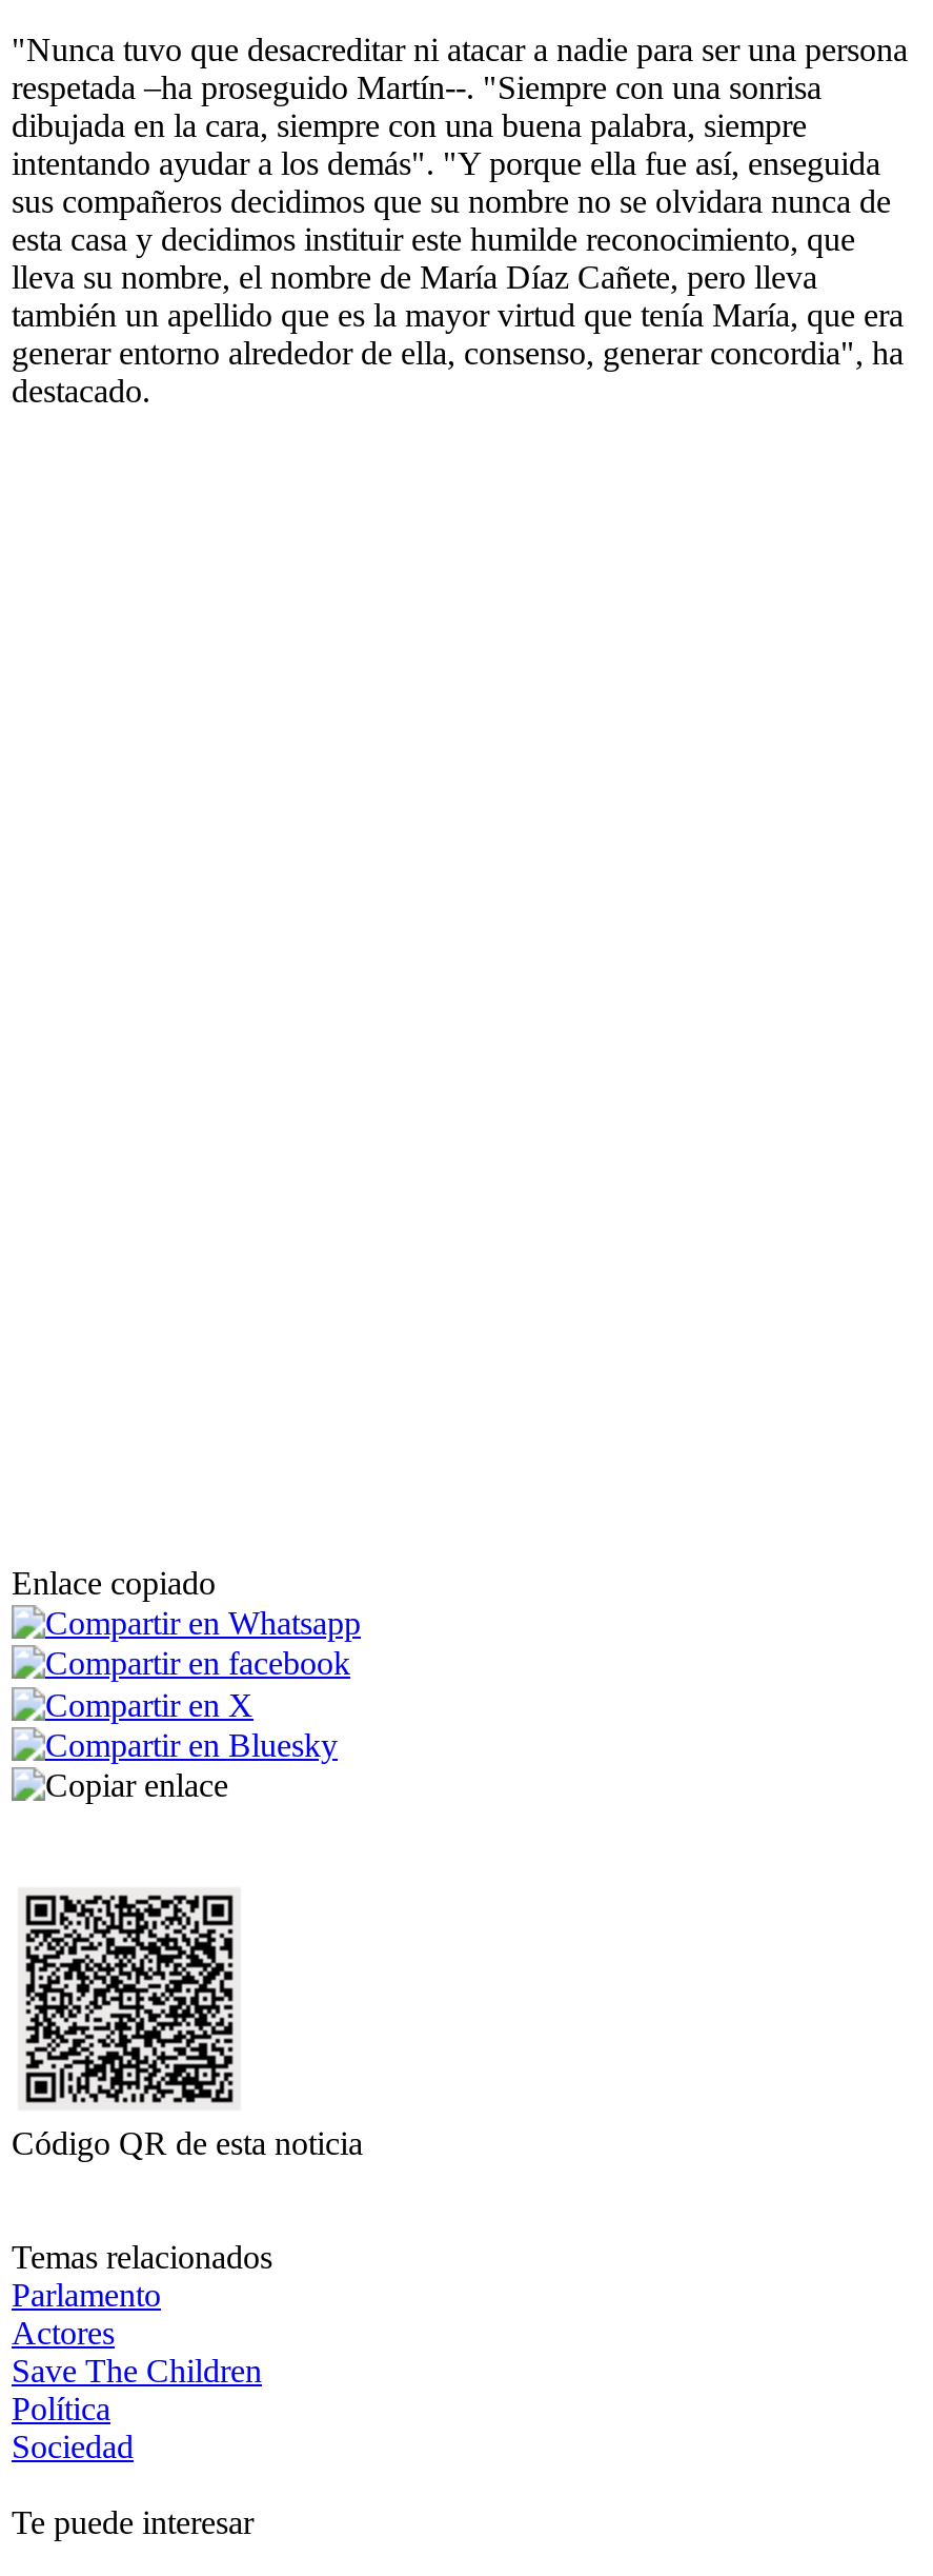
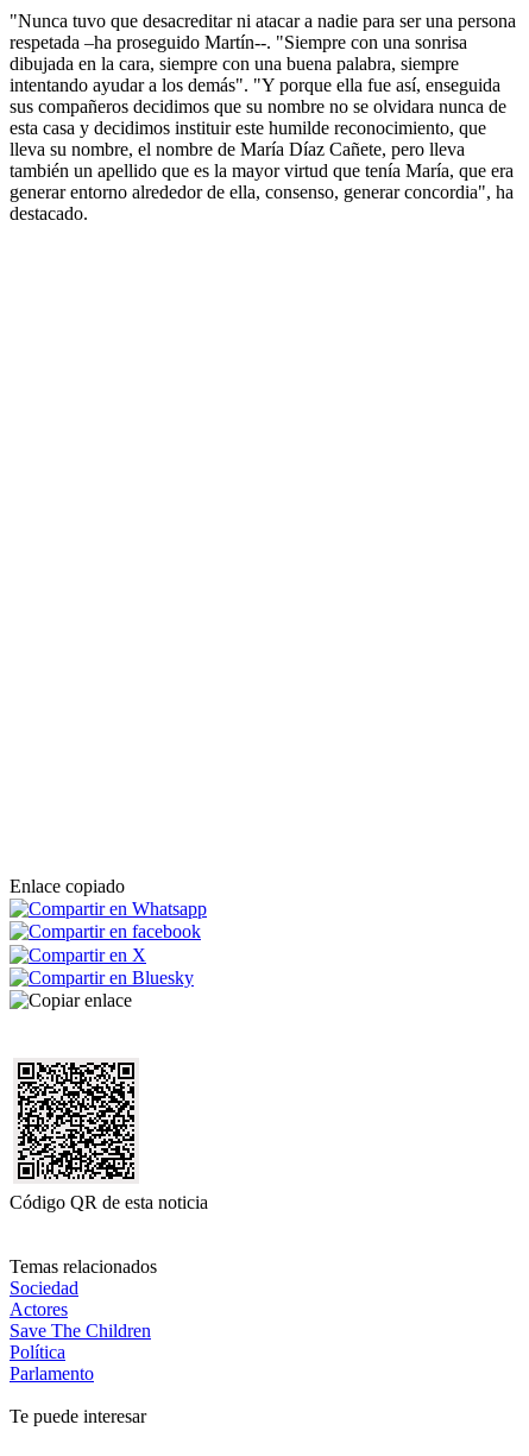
moved [12,2278,161,2314] -> [10,1364,94,1384]: Parlamento
moved [12,2429,134,2465] -> [10,1278,78,1298]: Sociedad

